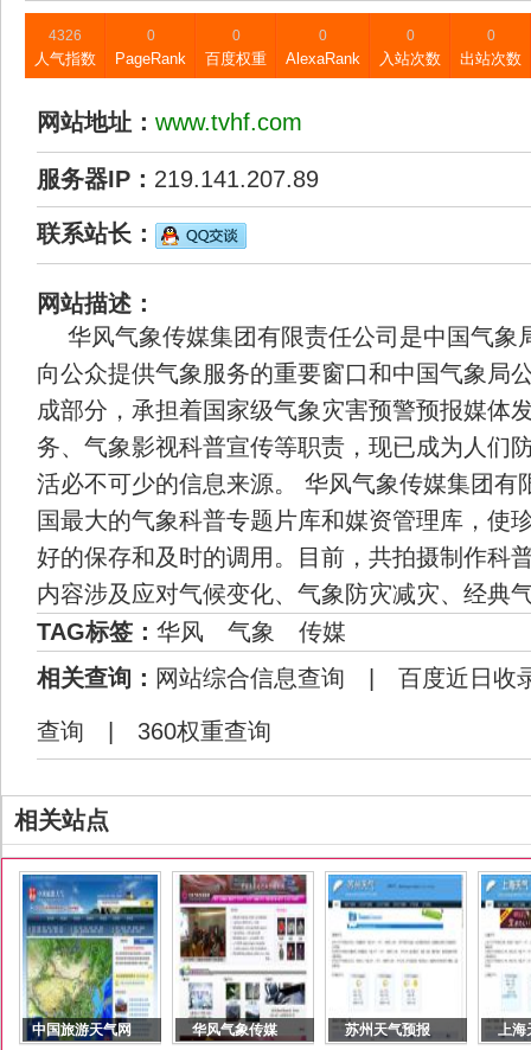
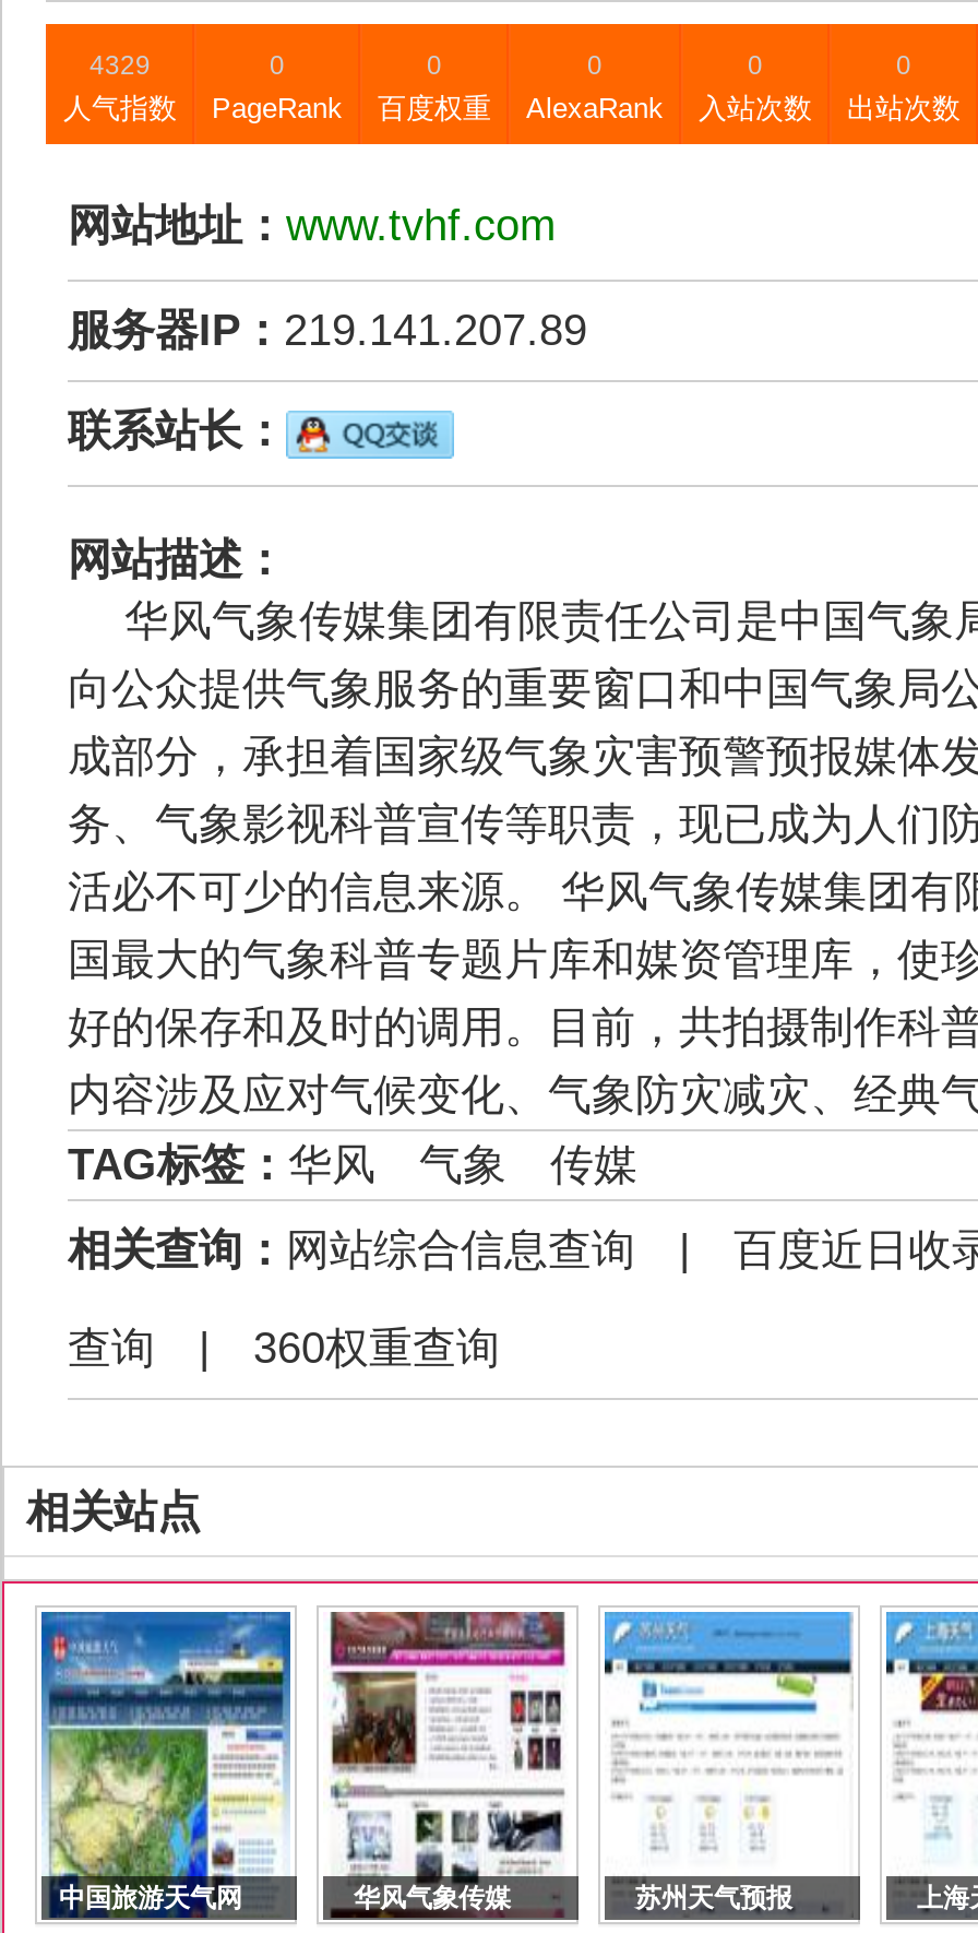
[49,27,82,44] 4326 -> [90,50,151,81] 4329

